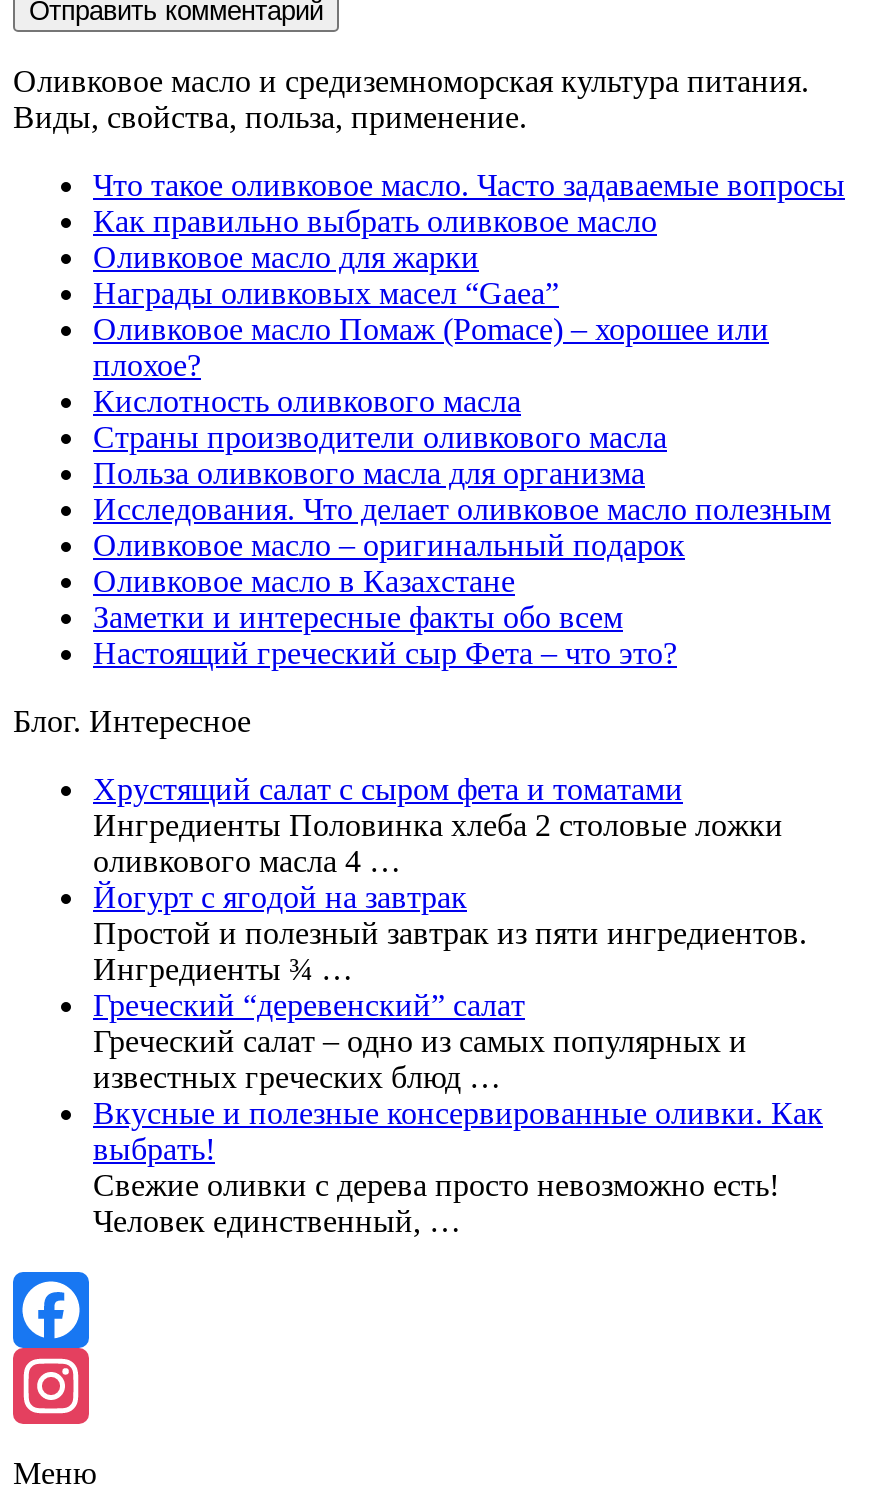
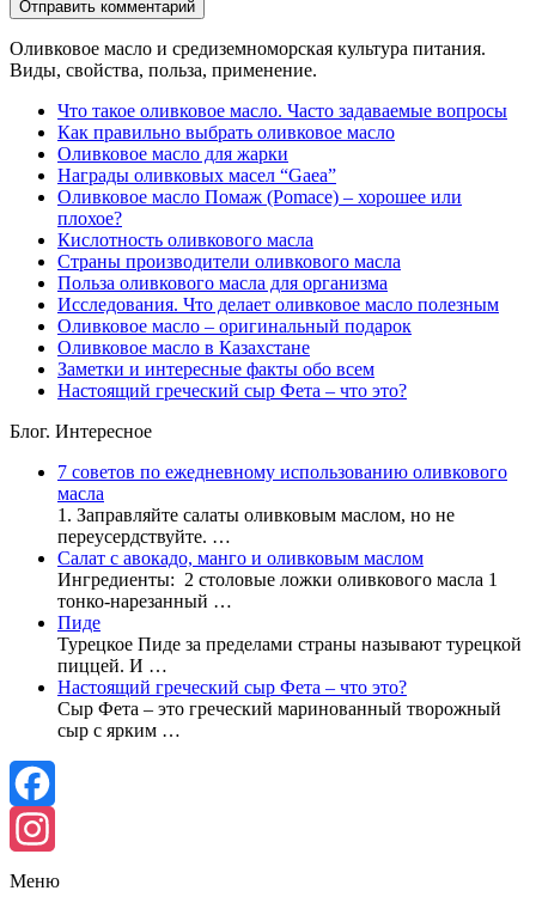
[93,772,823,1238] Хрустящий салат с сыром фета и томатами | Ингредиенты Половинка хлеба 2 столовые ложки | оливкового масла 4 … | Йогурт с ягодой на завтрак | Простой и полезный завтрак из пяти ингредиентов. | Ингредиенты ¾ … | Греческий “деревенский” салат | Греческий салат – одно из самых популярных и | известных греческих блюд … | Вкусные и полезные консервированные оливки. Как | выбрать! | Свежие оливки с дерева просто невозможно есть! | Человек единственный, … -> [57,462,522,741] 7 советов по ежедневному использованию оливкового | масла | 1. Заправляйте салаты оливковым маслом, но не | переусердствуйте. … | Салат с авокадо, манго и оливковым маслом | Ингредиенты: 2 столовые ложки оливкового масла 1 | тонко-нарезанный … | Пиде | Турецкое Пиде за пределами страны называют турецкой | пиццей. И … | Настоящий греческий сыр Фета – что это? | Сыр Фета – это греческий маринованный творожный | сыр с ярким …

